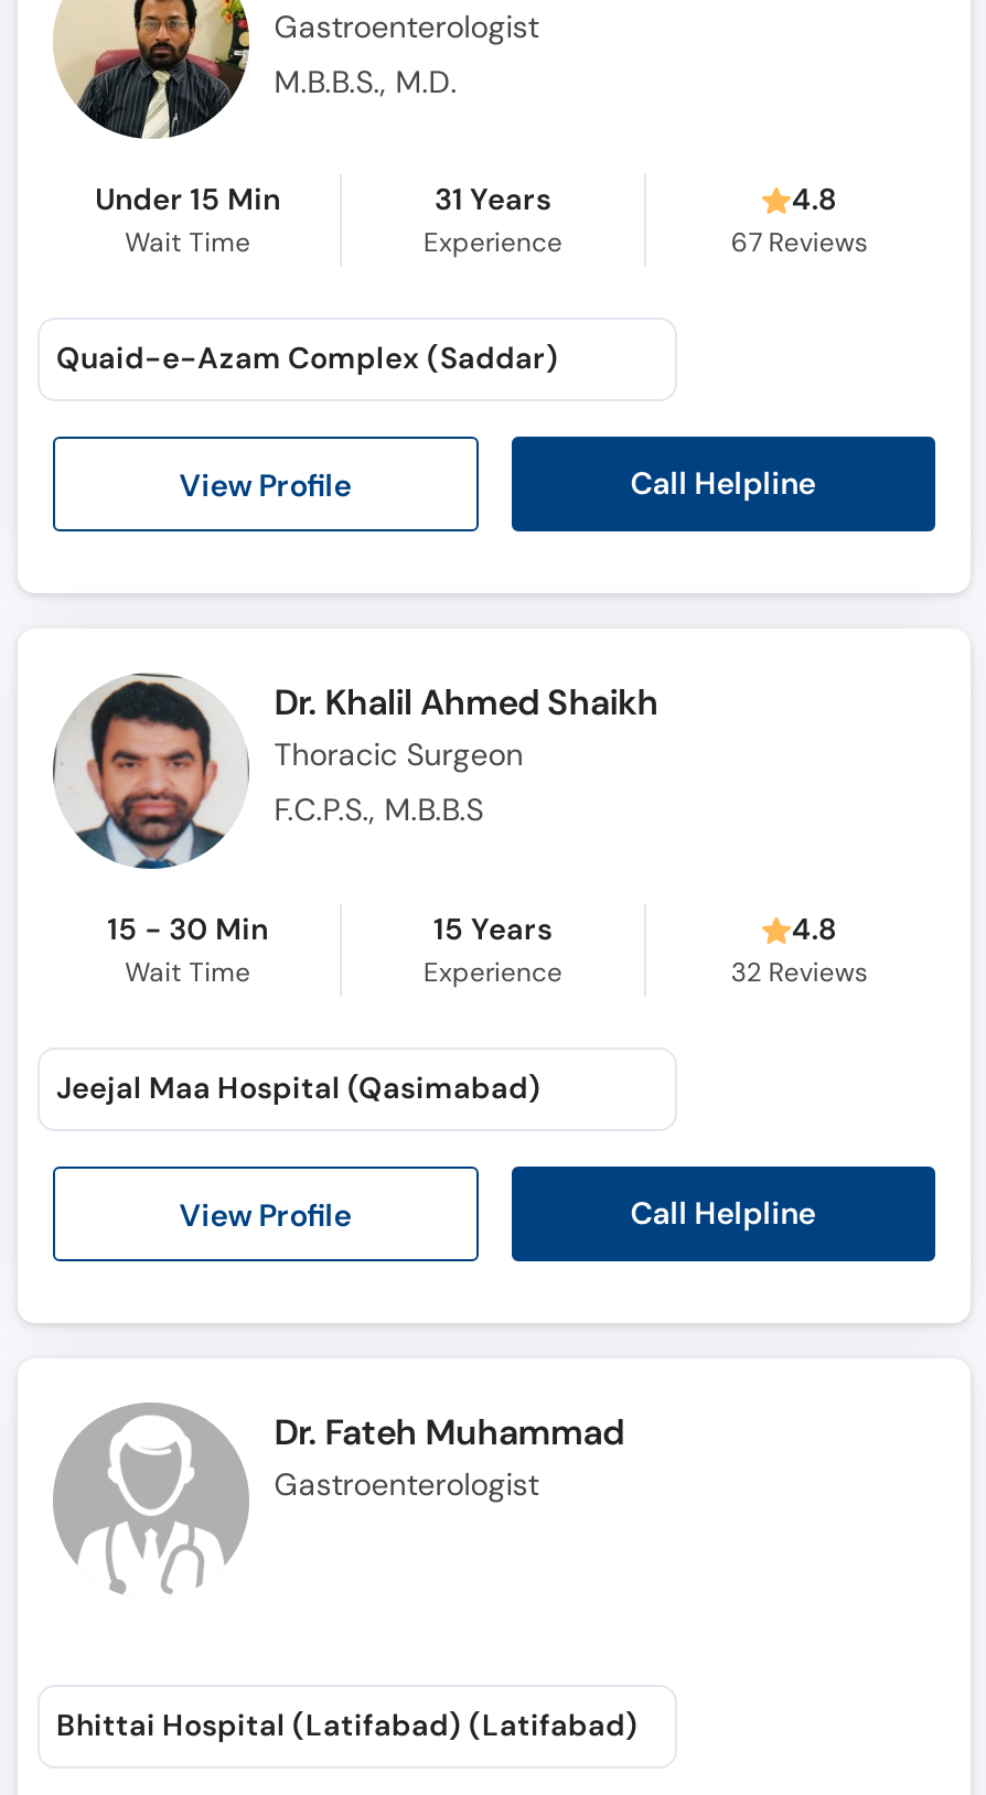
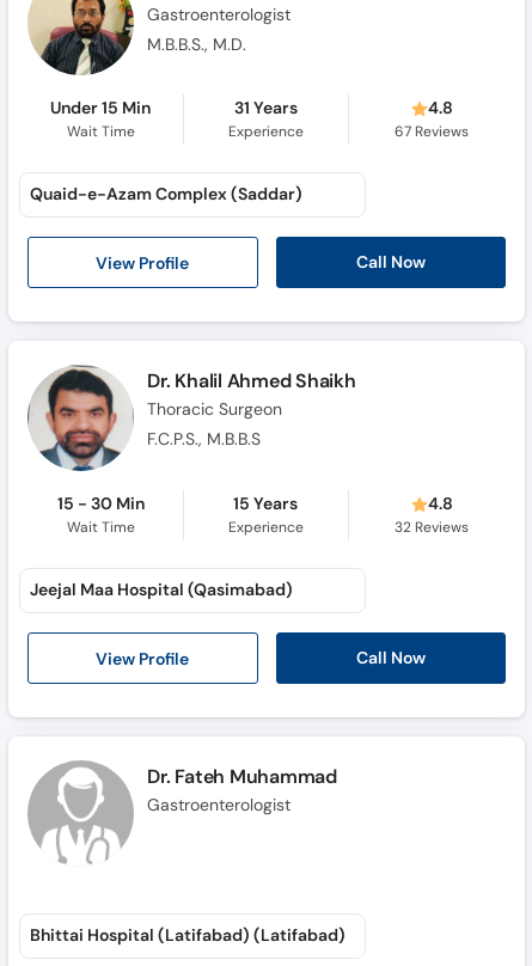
[630,464,816,503] Call Helpline -> [356,251,425,273] Call Now
[630,1193,816,1233] Call Helpline -> [356,647,425,668] Call Now

